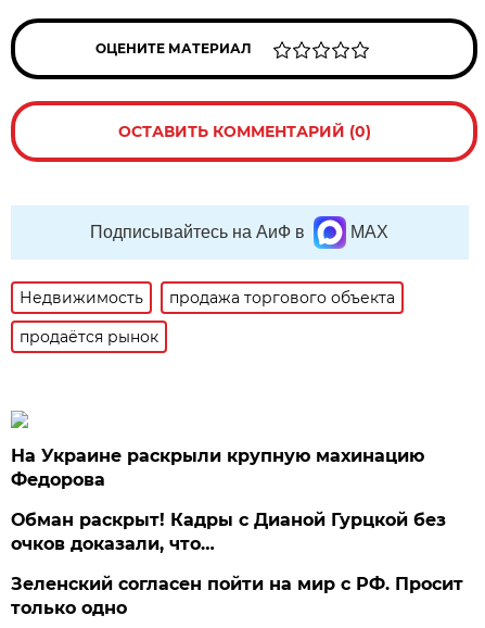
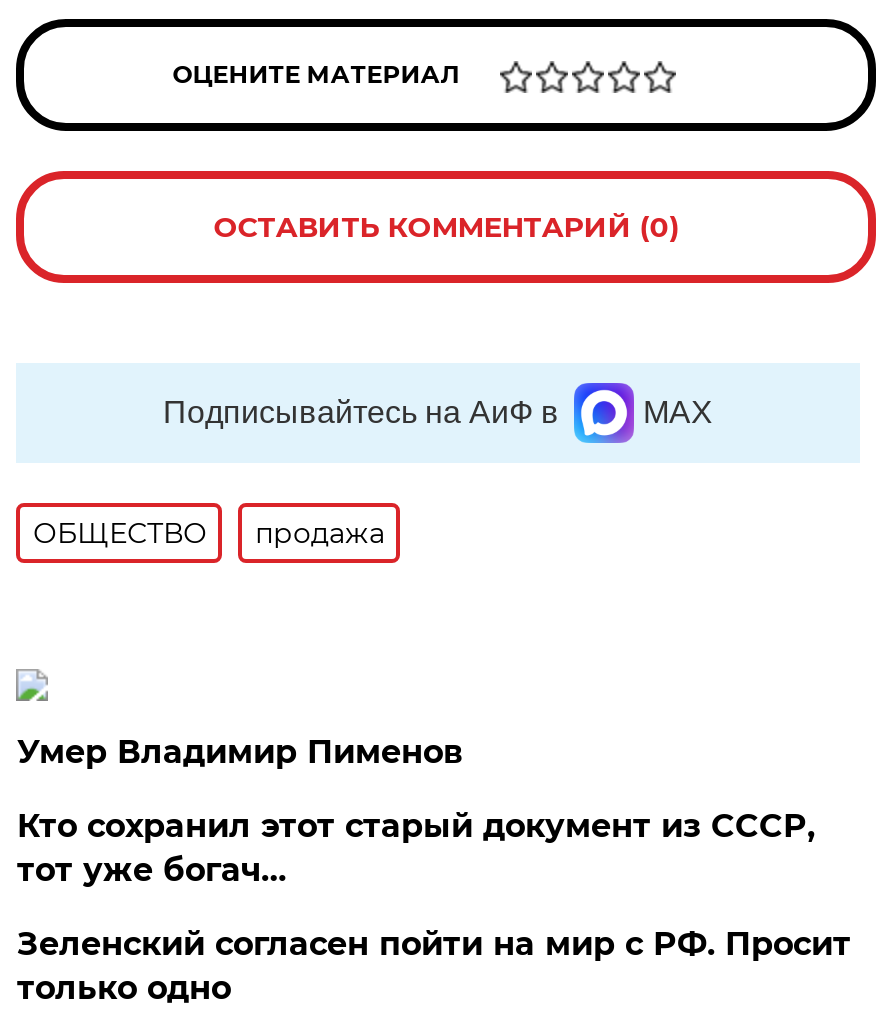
[20,288,395,346] Недвижимость | продажа торгового объекта | продаётся рынок -> [33,515,385,551] ОБЩЕСТВО | продажа
[11,445,446,554] На Украине раскрыли крупную махинацию | Федорова | Обман раскрыт! Кадры с Дианой Гурцкой без | очков доказали, что… -> [17,733,815,889] Умер Владимир Пименов | Кто сохранил этот старый документ из СССР, | тот уже богач…

